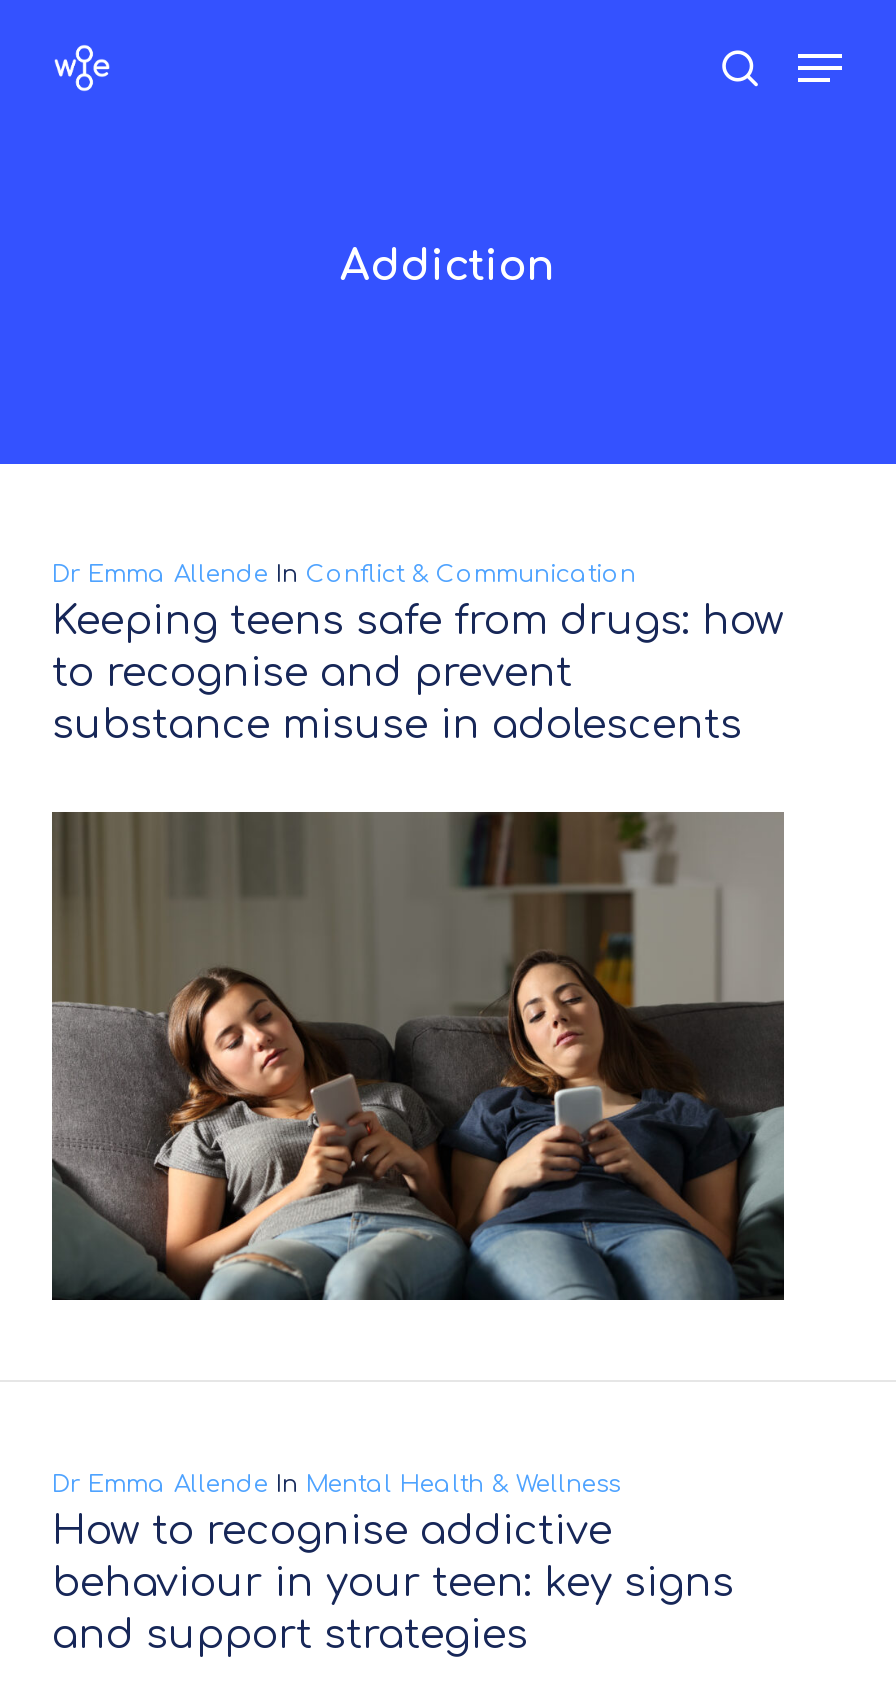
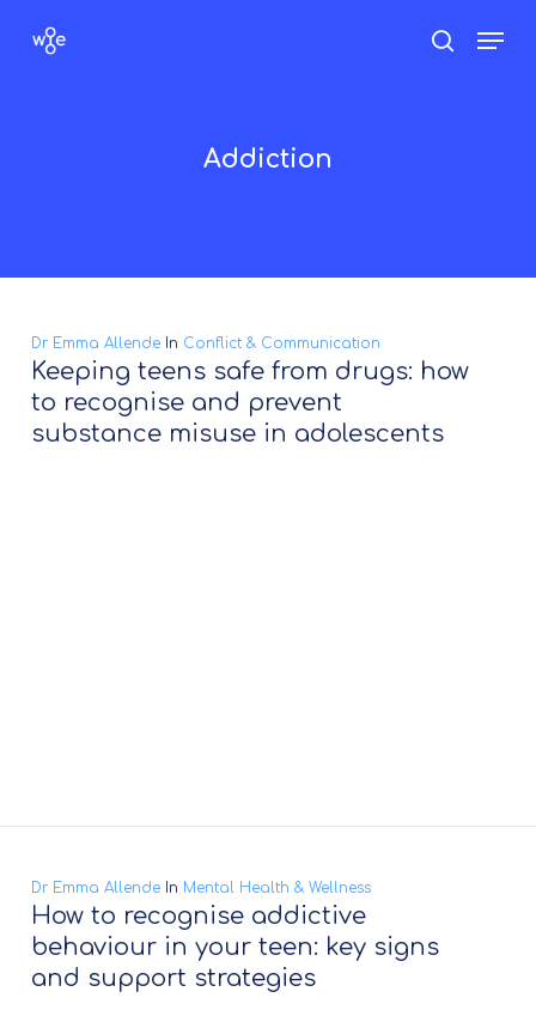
[50,810,786,1302] [image] -> none

